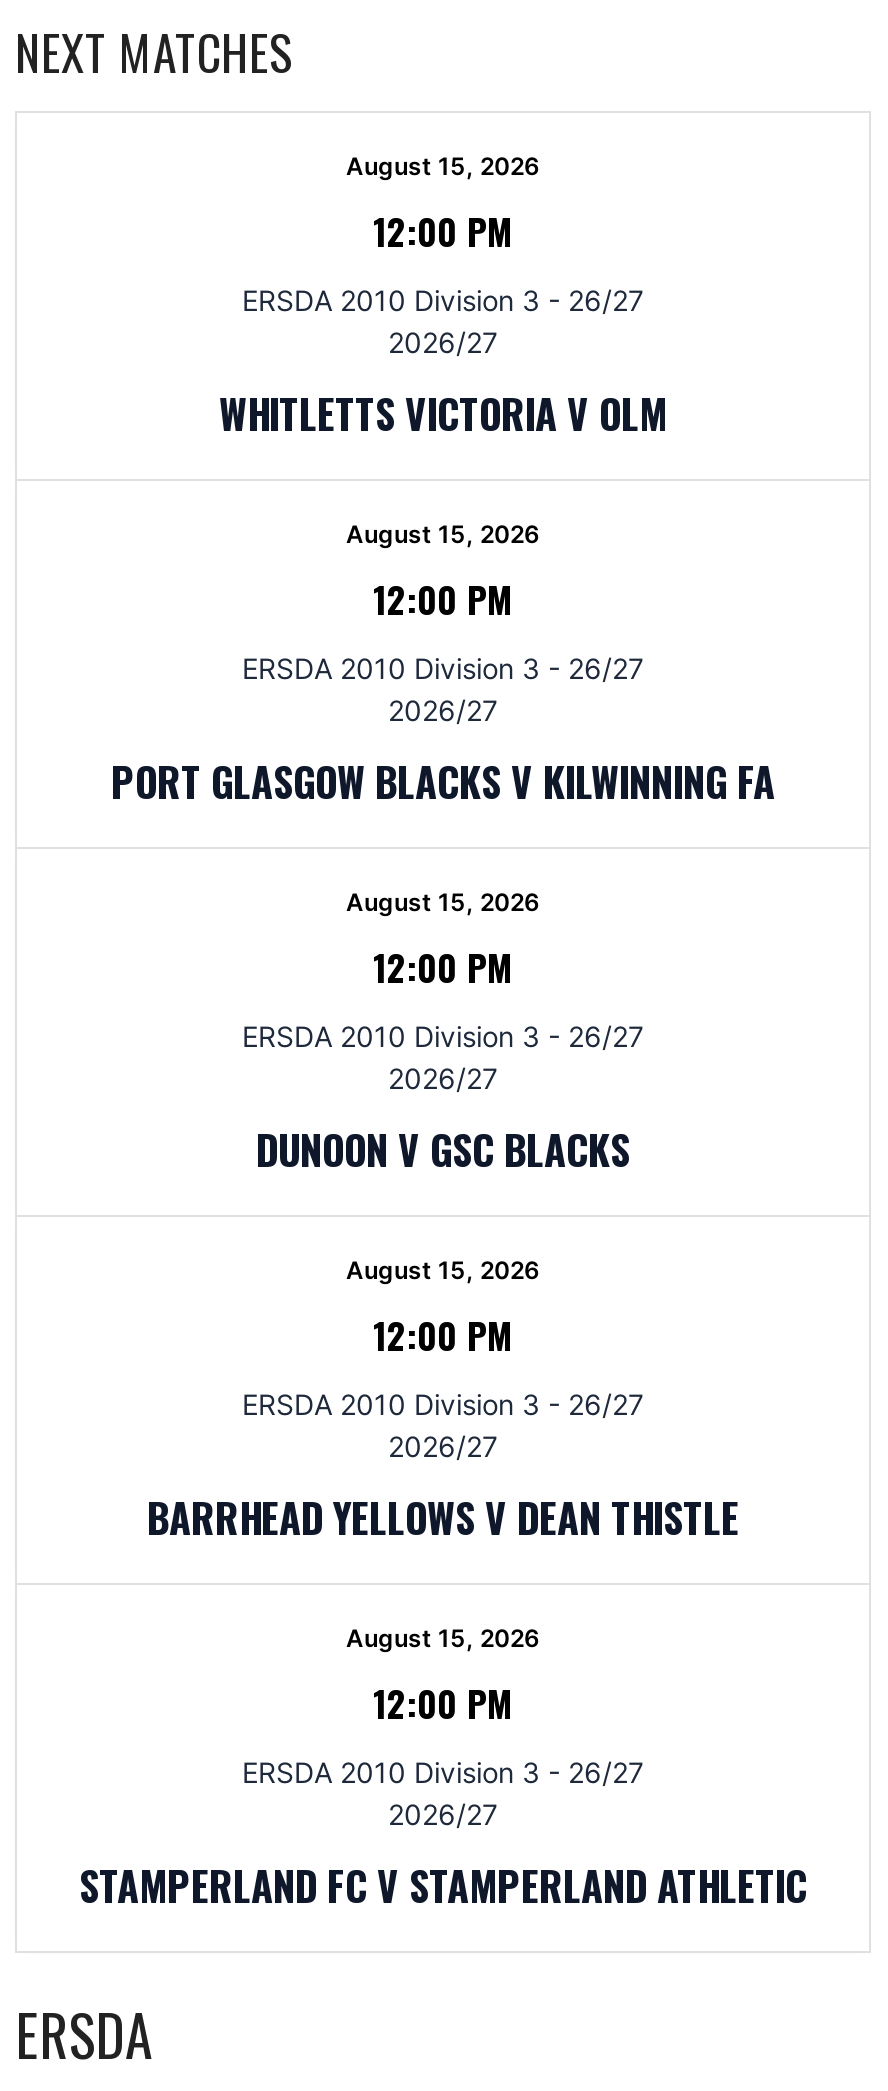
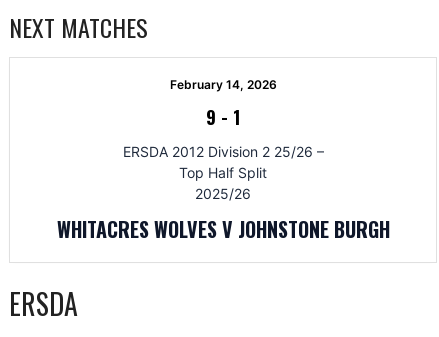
[79,151,807,1915] August 15, 2026 | 12:00 PM | ERSDA 2010 Division 3 - 26/27 | 2026/27 | WHITLETTS VICTORIA V OLM | August 15, 2026 | 12:00 PM | ERSDA 2010 Division 3 - 26/27 | 2026/27 | PORT GLASGOW BLACKS V KILWINNING FA | August 15, 2026 | 12:00 PM | ERSDA 2010 Division 3 - 26/27 | 2026/27 | DUNOON V GSC BLACKS | August 15, 2026 | 12:00 PM | ERSDA 2010 Division 3 - 26/27 | 2026/27 | BARRHEAD YELLOWS V DEAN THISTLE | August 15, 2026 | 12:00 PM | ERSDA 2010 Division 3 - 26/27 | 2026/27 | STAMPERLAND FC V STAMPERLAND ATHLETIC -> [56,77,389,244] February 14, 2026 | 9 - 1 | ERSDA 2012 Division 2 25/26 – | Top Half Split | 2025/26 | WHITACRES WOLVES V JOHNSTONE BURGH

